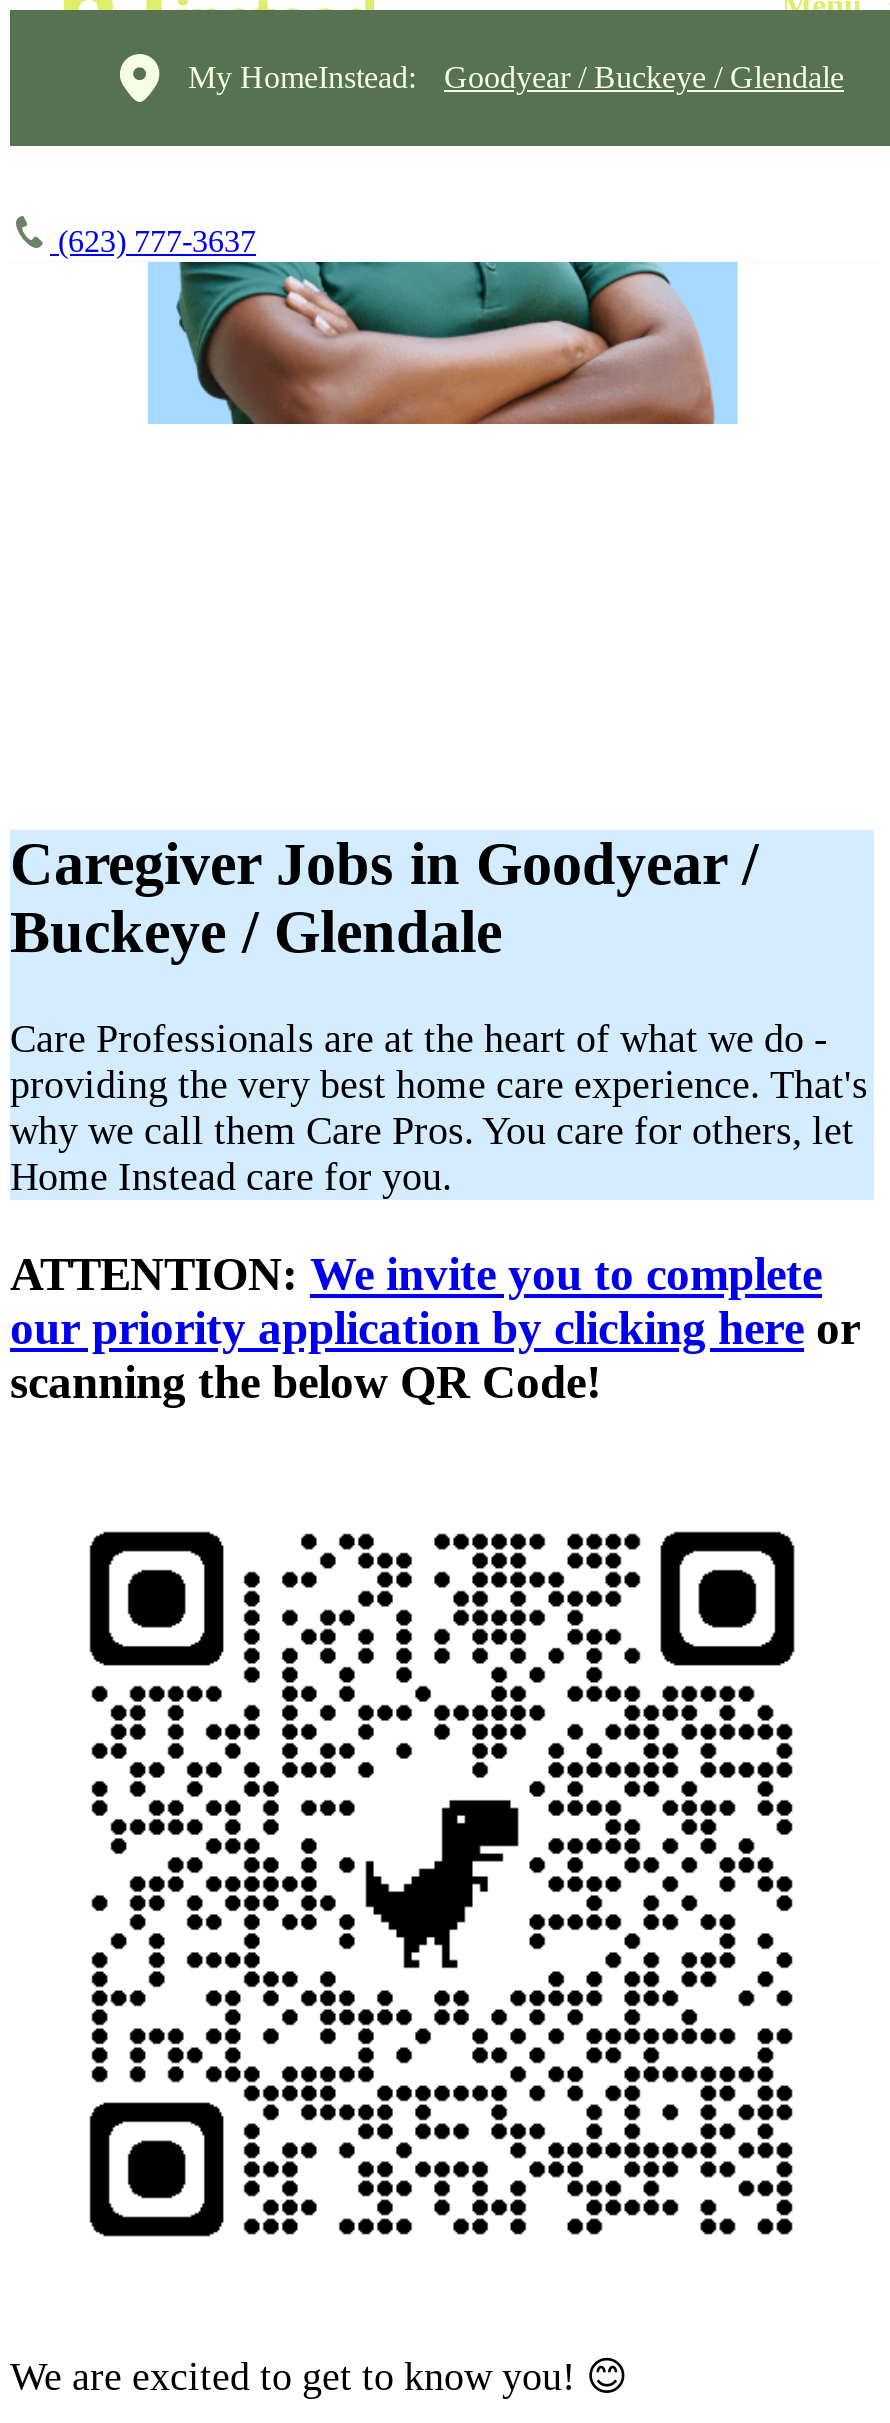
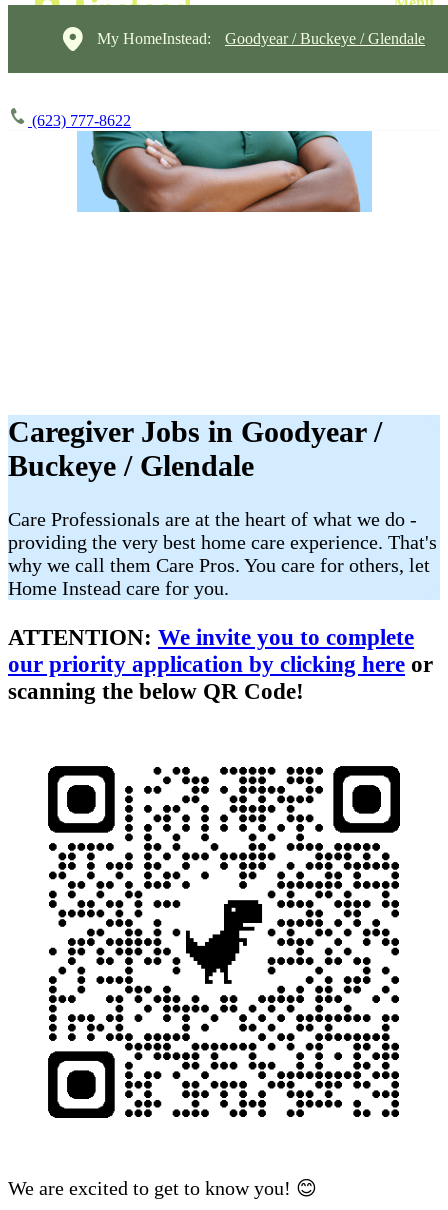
[58,224,256,258] (623) 777-3637 -> [32,112,131,129] (623) 777-8622

